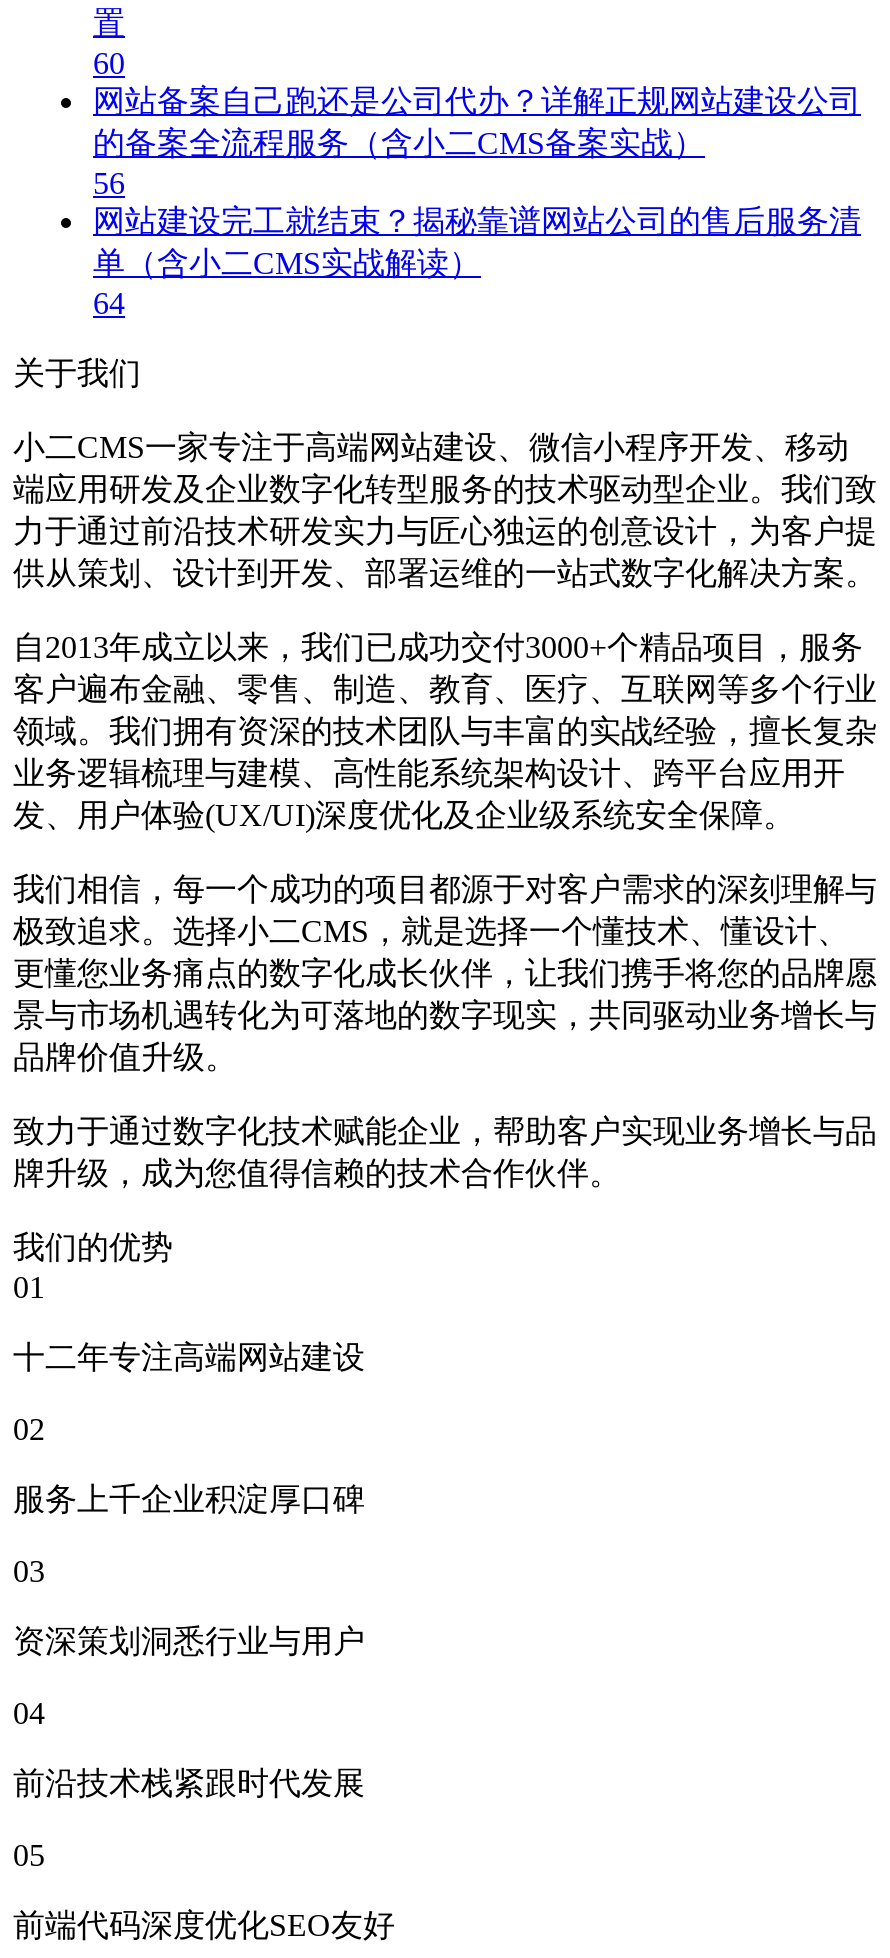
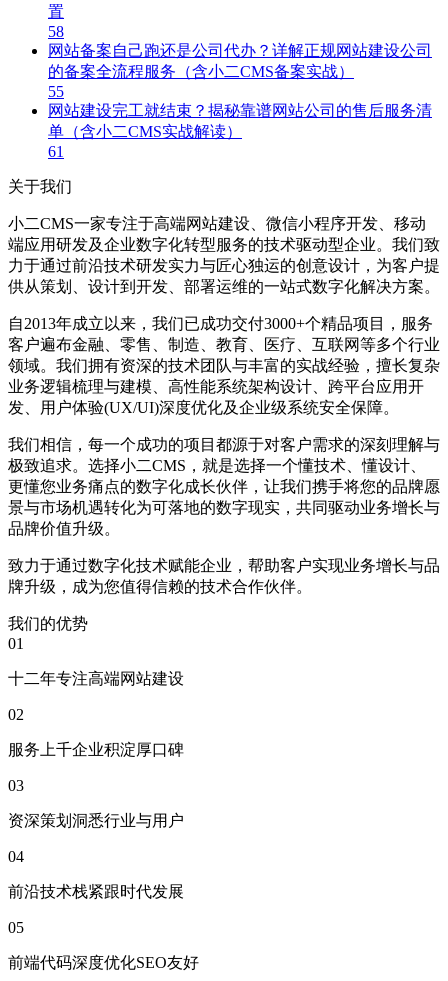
[93,46,125,80] 60 -> [48,23,64,40] 58
[93,166,125,200] 56 -> [48,83,64,100] 55
[93,286,125,320] 64 -> [48,143,64,160] 61

